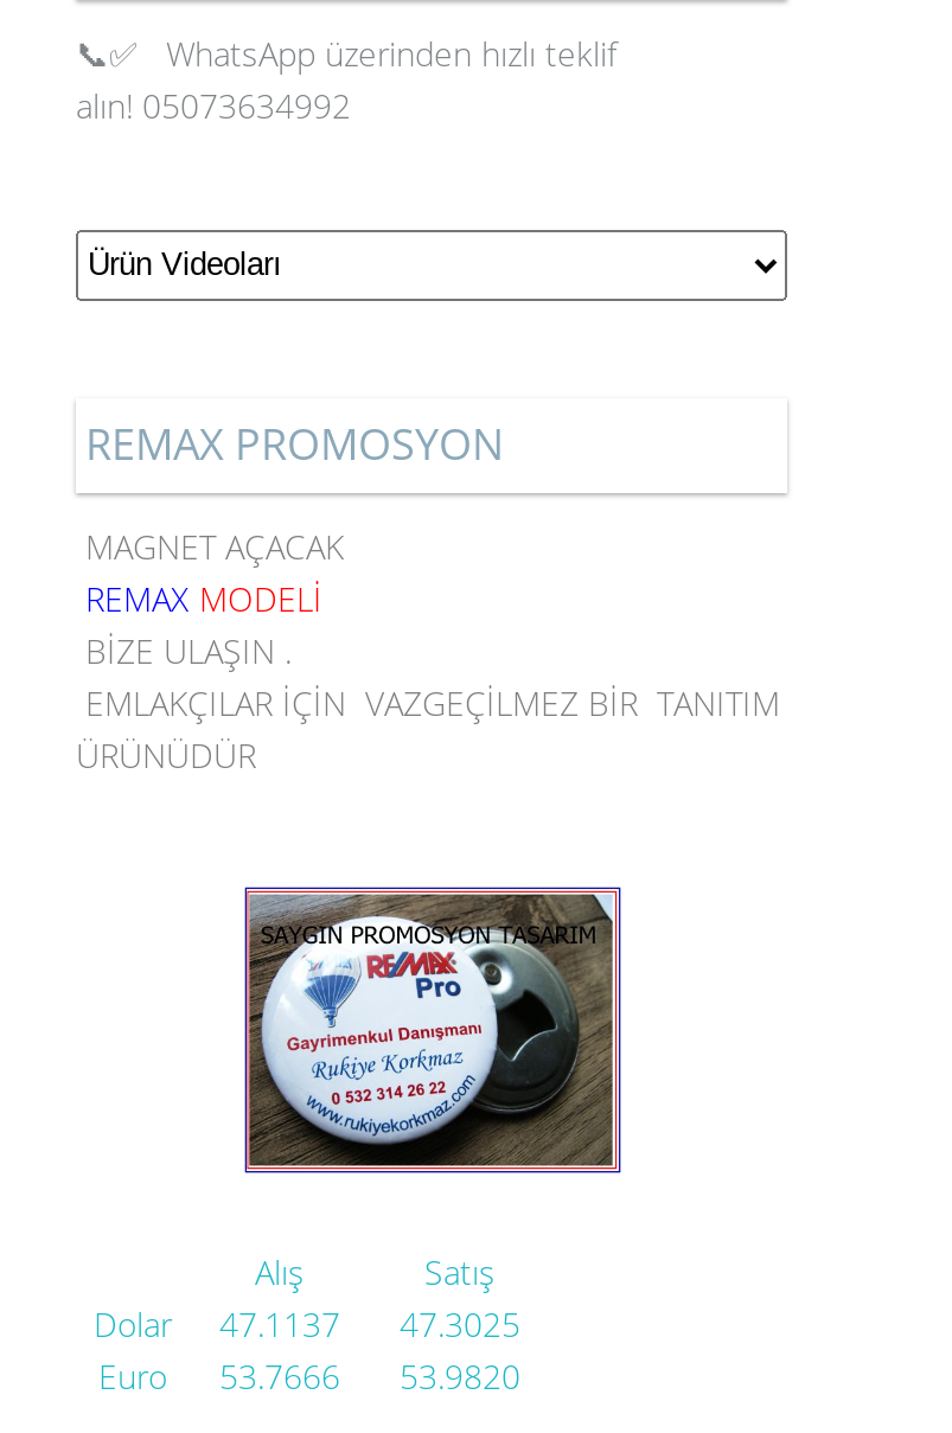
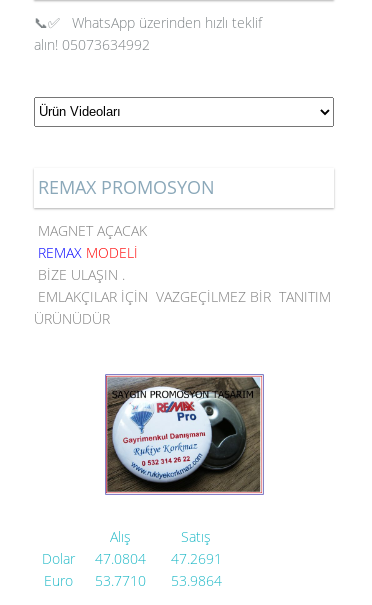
[219,1302,340,1347] 47.1137 -> [94,549,145,568] 47.0804
[400,1302,520,1347] 47.3025 -> [170,549,221,568] 47.2691
[219,1355,340,1400] 53.7666 -> [94,571,145,590] 53.7710
[400,1355,520,1400] 53.9820 -> [170,571,221,590] 53.9864

